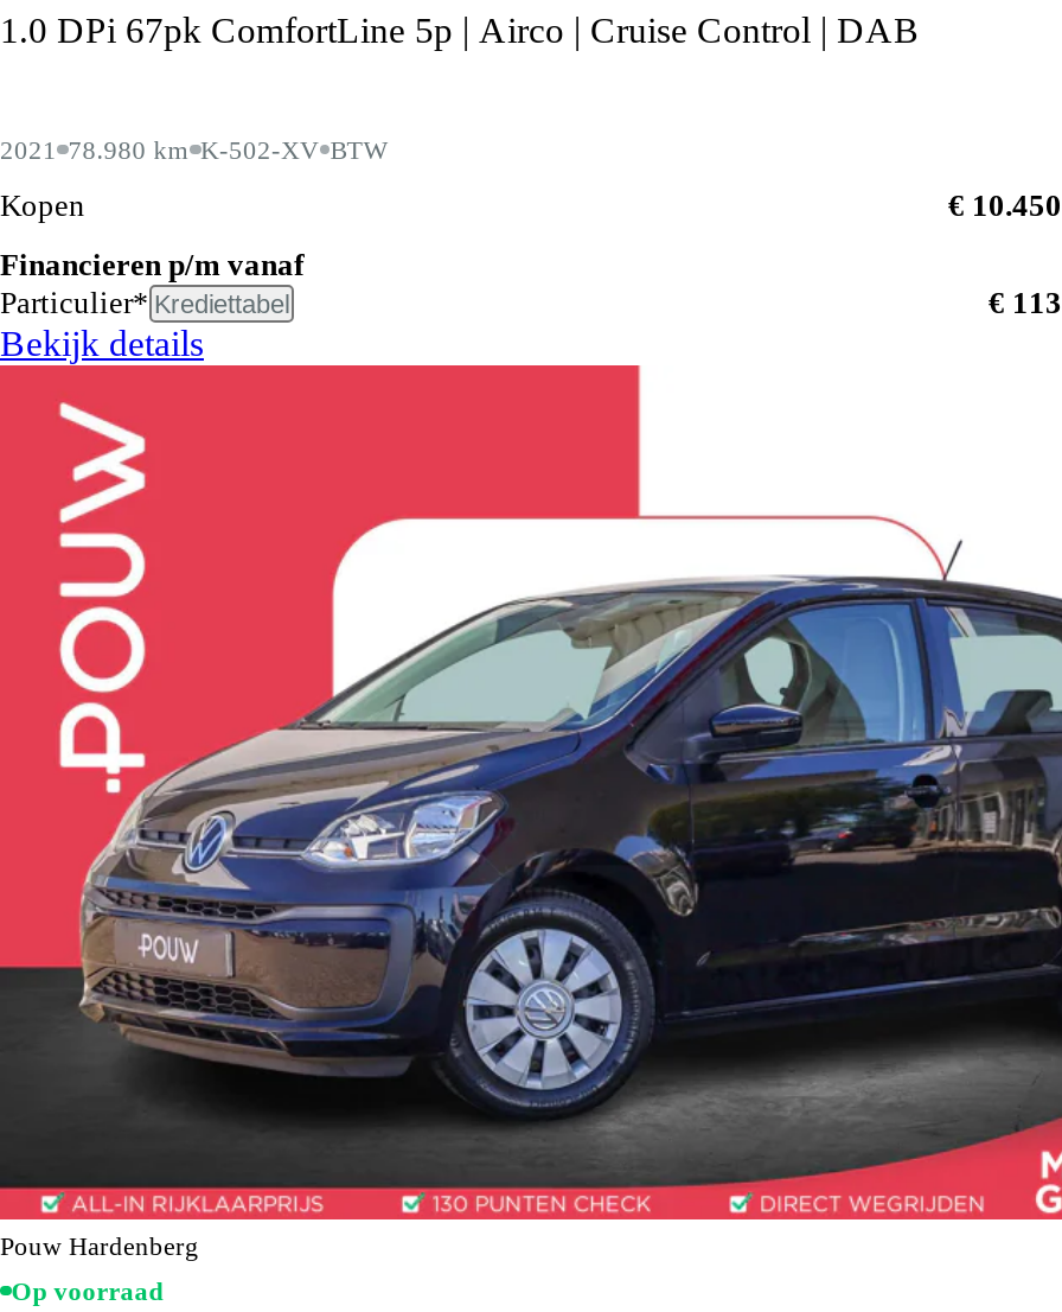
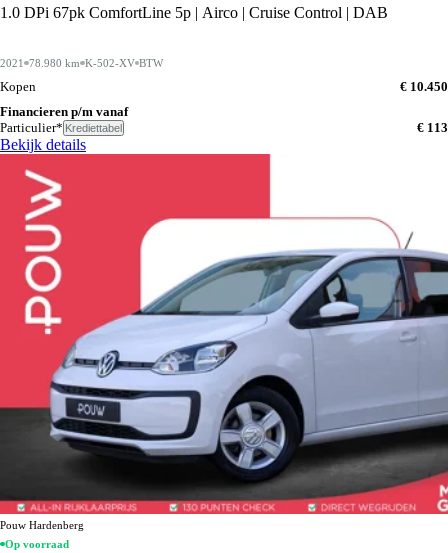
[78,539,1055,1160] [image] -> [34,229,445,490] [image]

